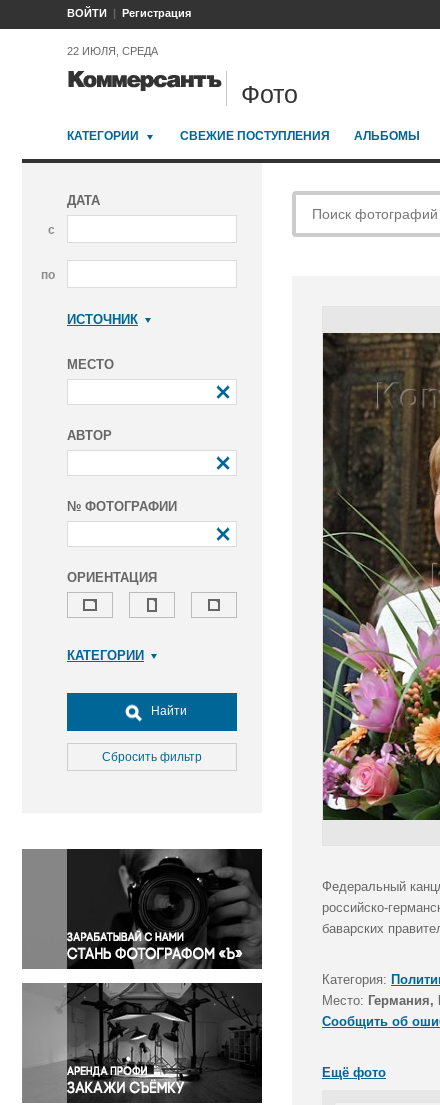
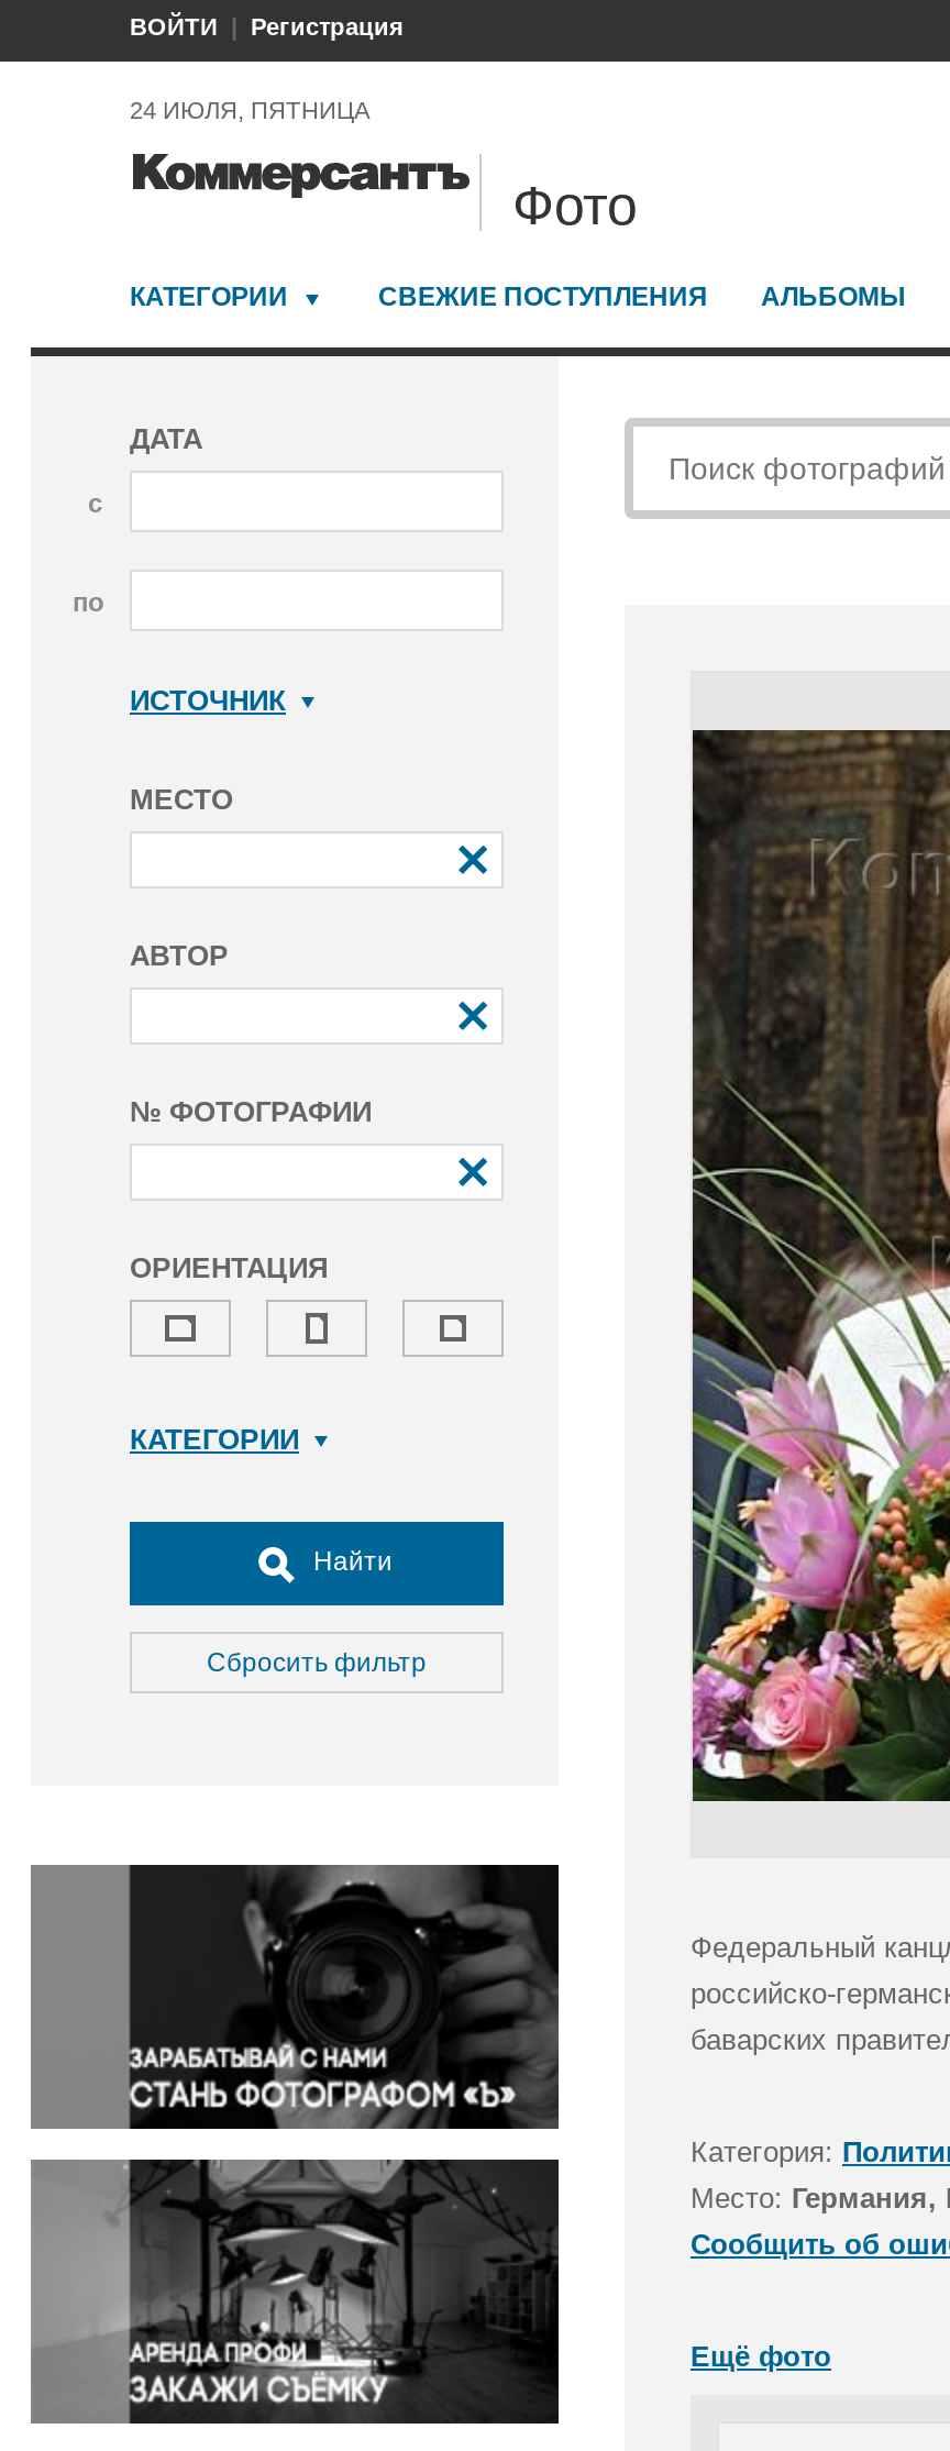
[67,45,158,57] 22 ИЮЛЯ, СРЕДА -> [130,97,369,123] 24 ИЮЛЯ, ПЯТНИЦА

